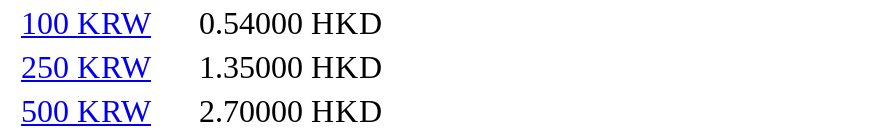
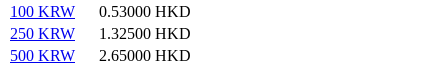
[21,7,383,41] 100 KRW 0.54000 HKD -> [10,3,191,20] 100 KRW 0.53000 HKD
[21,51,383,85] 250 KRW 1.35000 HKD -> [10,25,191,42] 250 KRW 1.32500 HKD
[21,95,383,129] 500 KRW 2.70000 HKD -> [10,47,191,64] 500 KRW 2.65000 HKD

